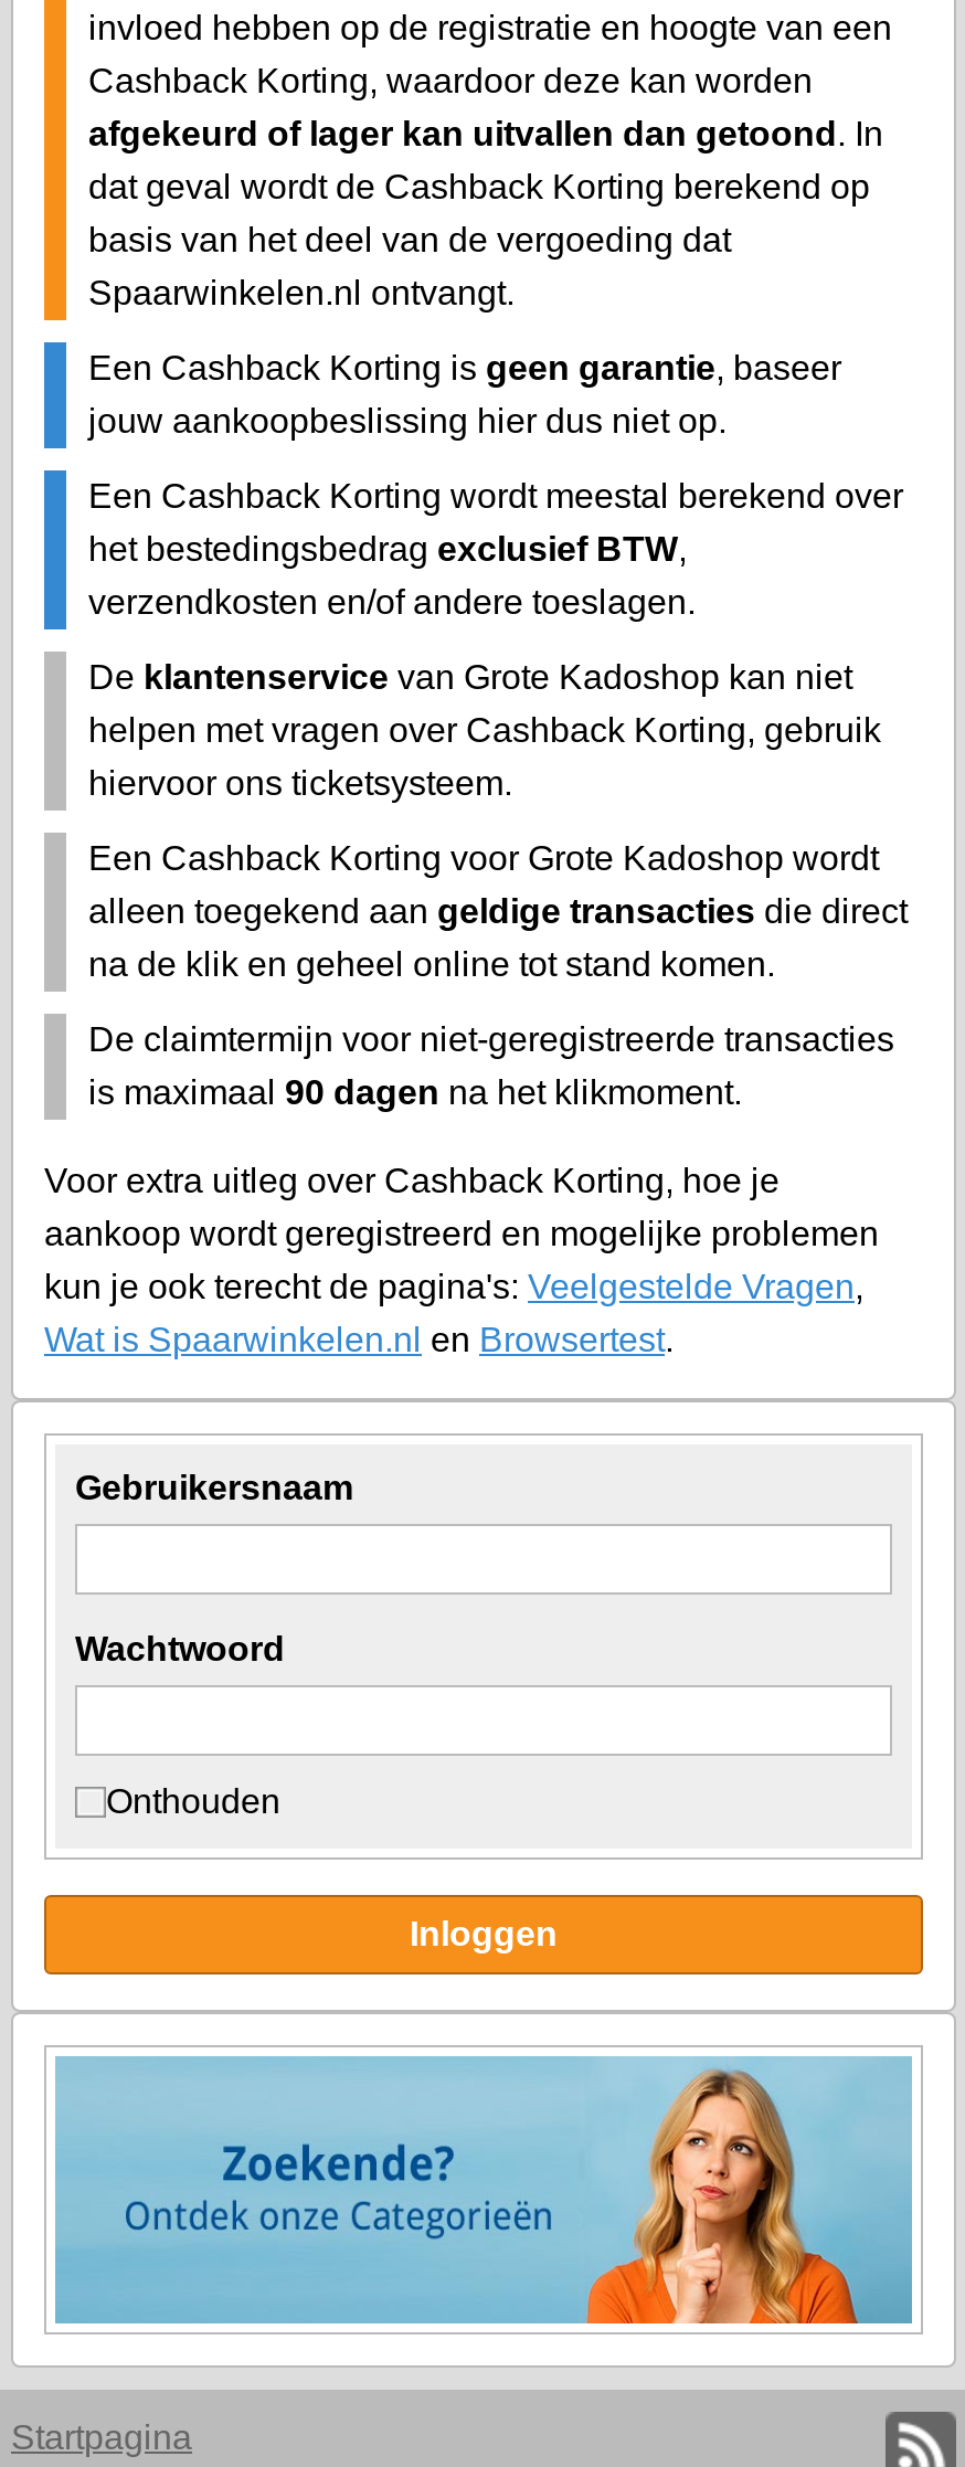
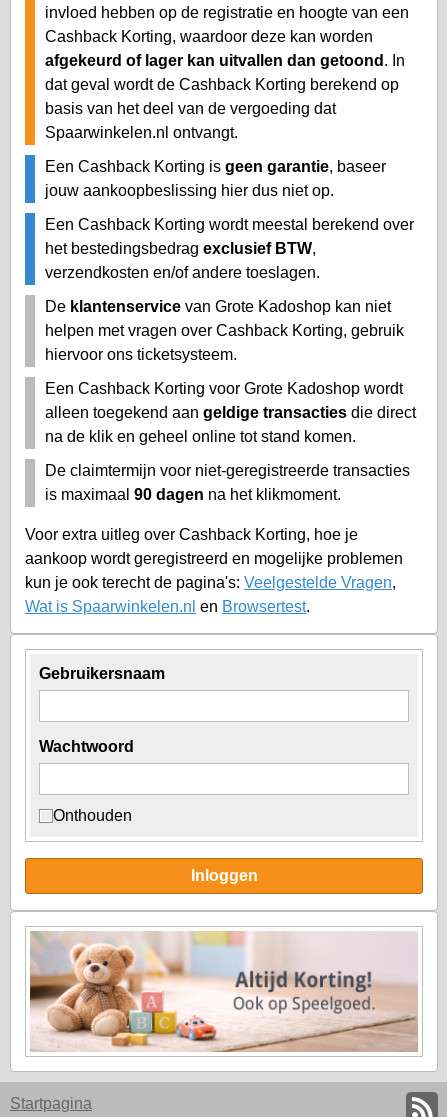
[53,2054,914,2326] [image] -> [29,931,418,1053] [image]

